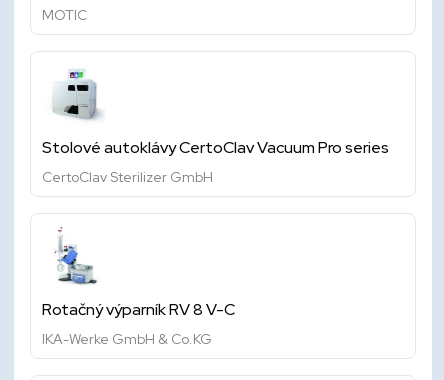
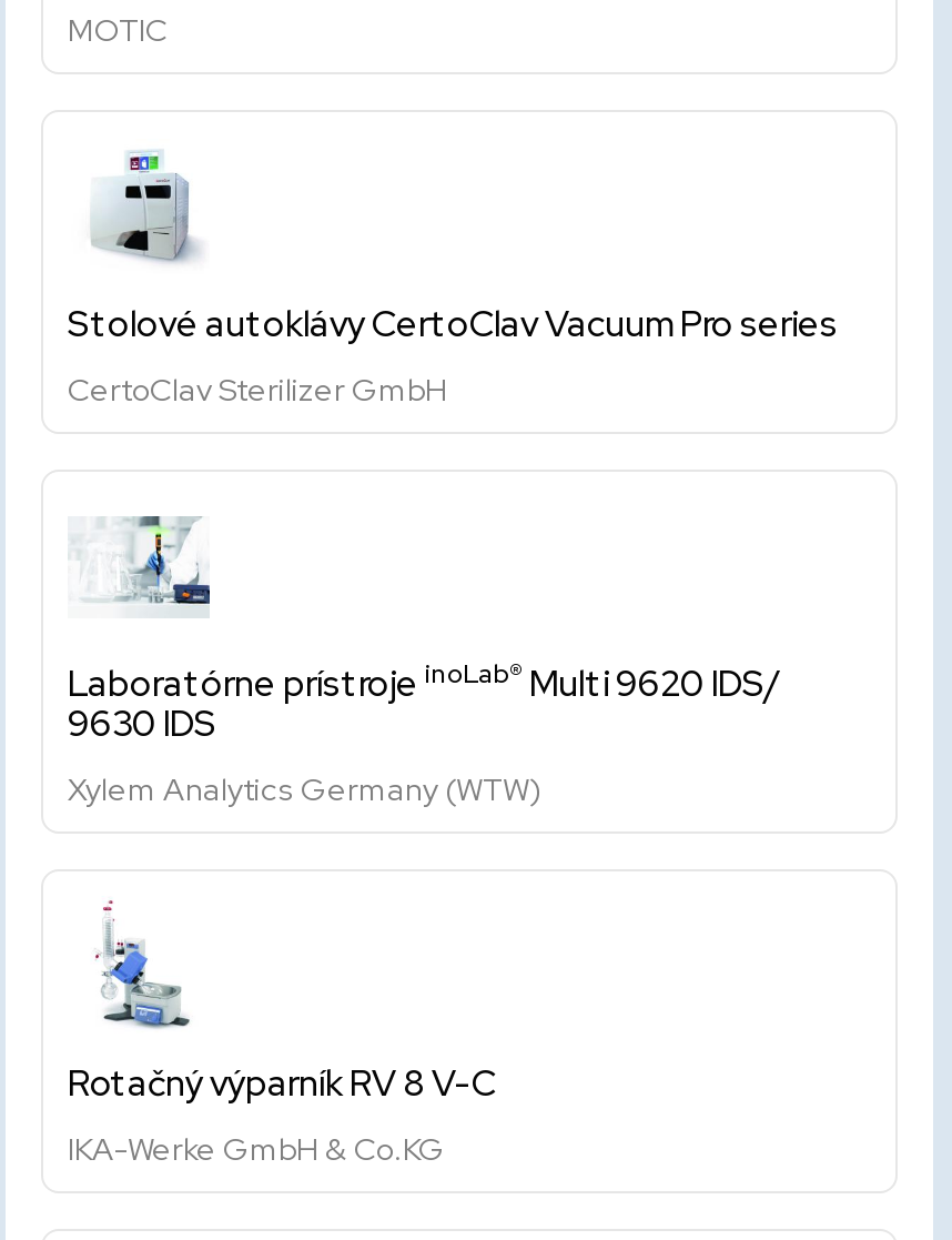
none -> [68,514,780,809] [image] | Laboratórne prístroje inoLab® Multi 9620 IDS/ | 9630 IDS | Xylem Analytics Germany (WTW)

